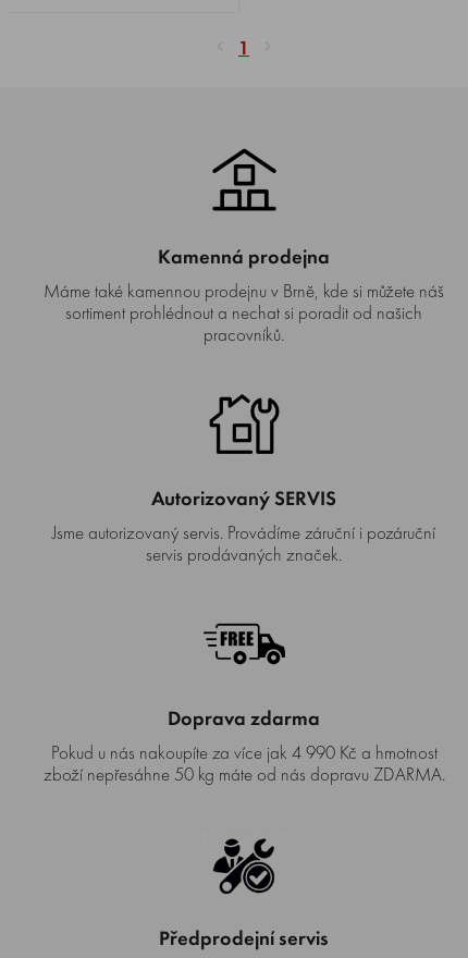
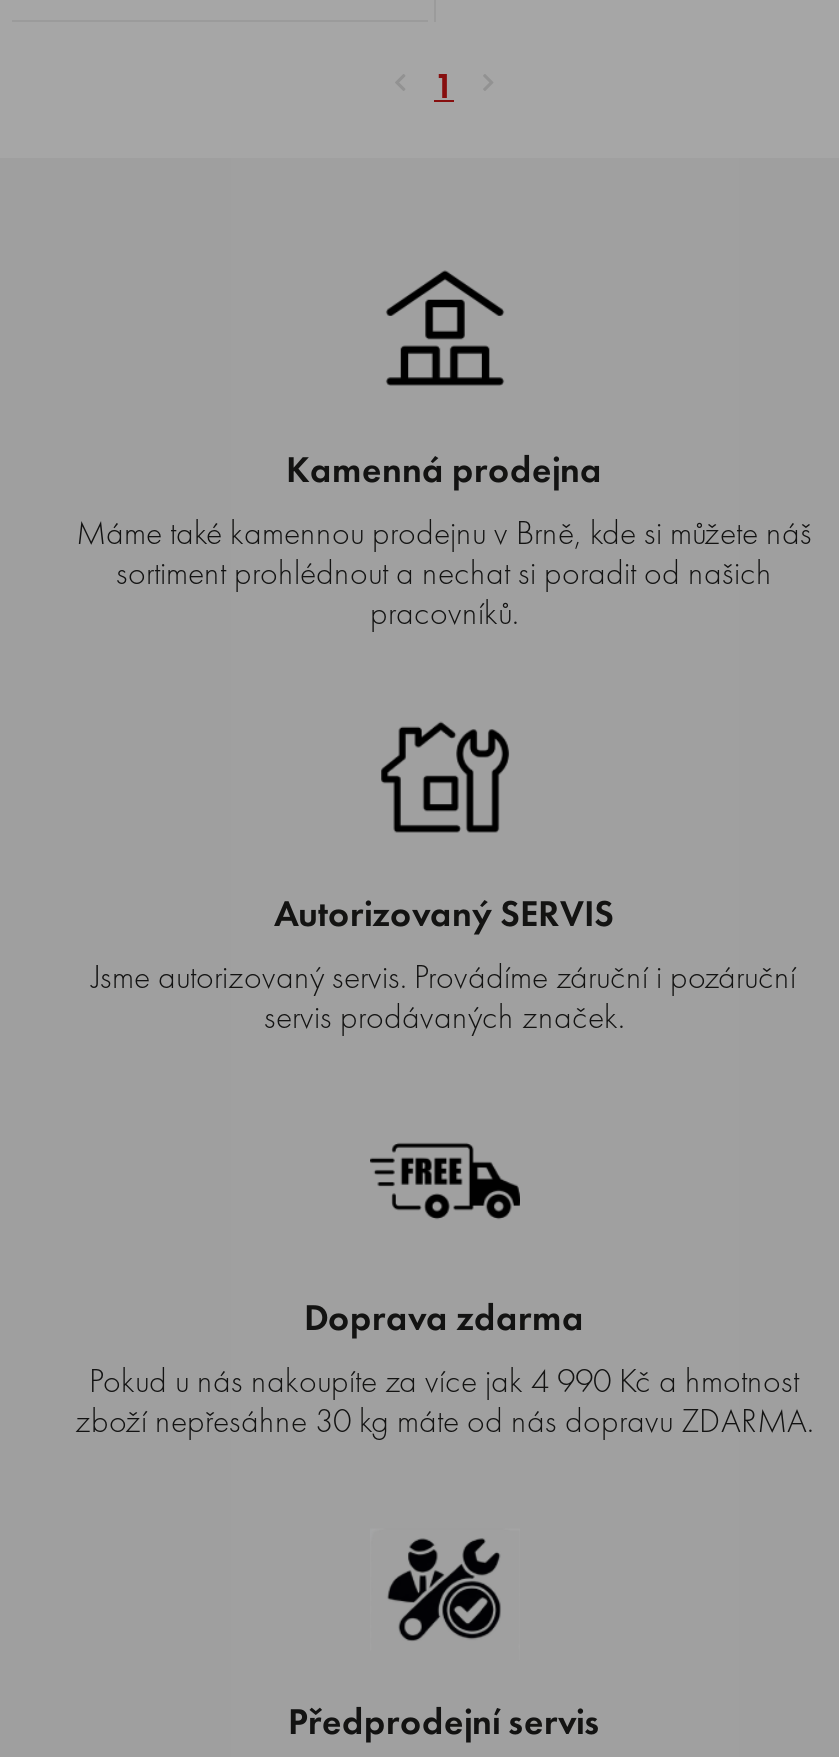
[43,762,445,786] zboží nepřesáhne 50 kg máte od nás dopravu ZDARMA. -> [75,1398,813,1442] zboží nepřesáhne 30 kg máte od nás dopravu ZDARMA.

